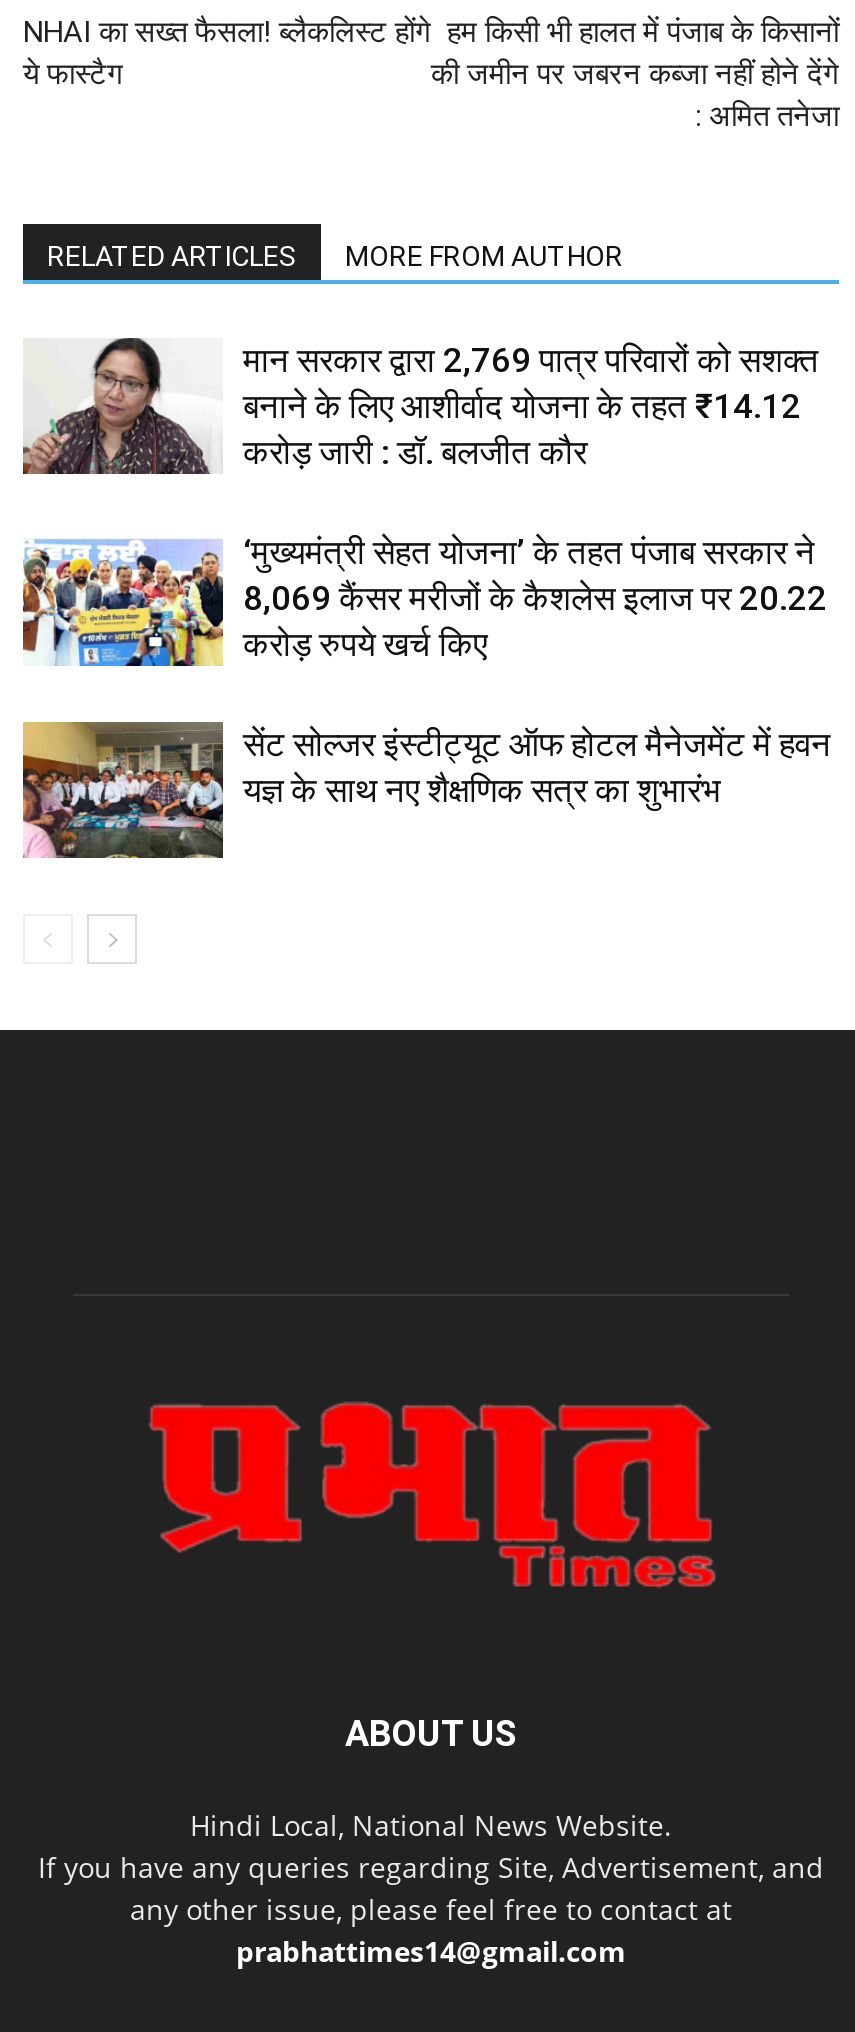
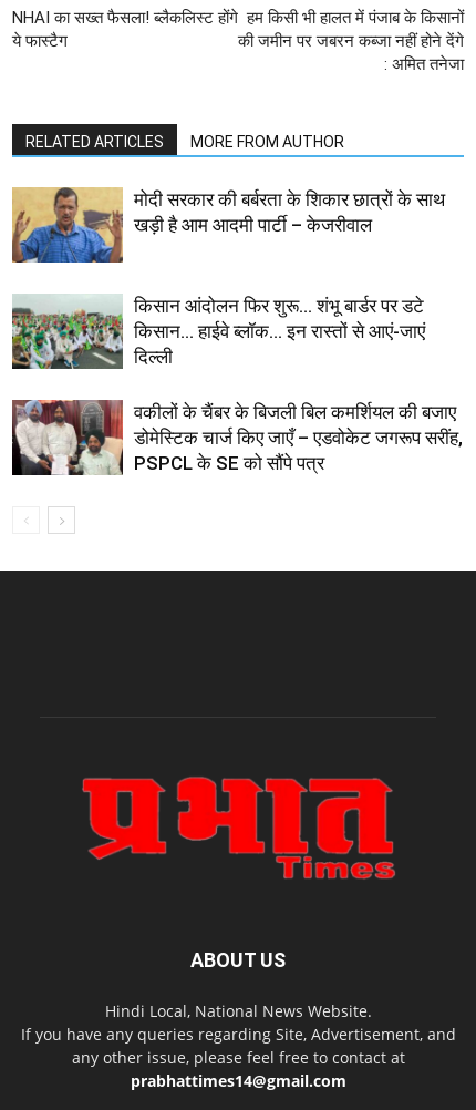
[23,336,819,476] [image] | मान सरकार द्वारा 2,769 पात्र परिवारों को सशक्त | बनाने के लिए आशीर्वाद योजना के तहत ₹14.12 | करोड़ जारी : डॉ. बलजीत कौर -> [11,187,445,264] [image] | मोदी सरकार की बर्बरता के शिकार छात्रों के साथ | खड़ी है आम आदमी पार्टी – केजरीवाल
[23,531,827,668] [image] | ‘मुख्यमंत्री सेहत योजना’ के तहत पंजाब सरकार ने | 8,069 कैंसर मरीजों के कैशलेस इलाज पर 20.22 | करोड़ रुपये खर्च किए -> [11,294,425,370] [image] | किसान आंदोलन फिर शुरू… शंभू बार्डर पर डटे | किसान… हाईवे ब्लॉक… इन रास्तों से आएं-जाएं | दिल्ली
[21,720,831,860] [image] | सेंट सोल्जर इंस्टीट्यूट ऑफ होटल मैनेजमेंट में हवन | यज्ञ के साथ नए शैक्षणिक सत्र का शुभारंभ -> [11,399,463,476] [image] | वकीलों के चैंबर के बिजली बिल कमर्शियल की बजाए | डोमेस्टिक चार्ज किए जाएँ – एडवोकेट जगरूप सरींह, | PSPCL के SE को सौंपे पत्र

